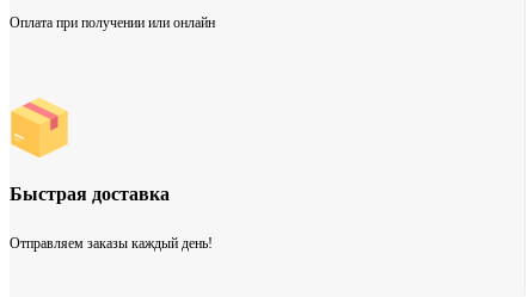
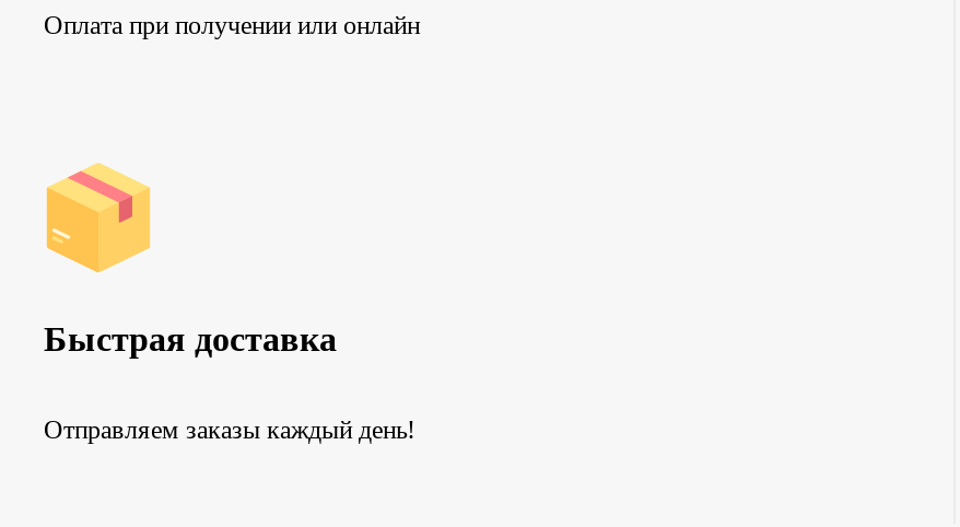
[10,97,86,159] [image] -> [13,161,153,274] [image]

